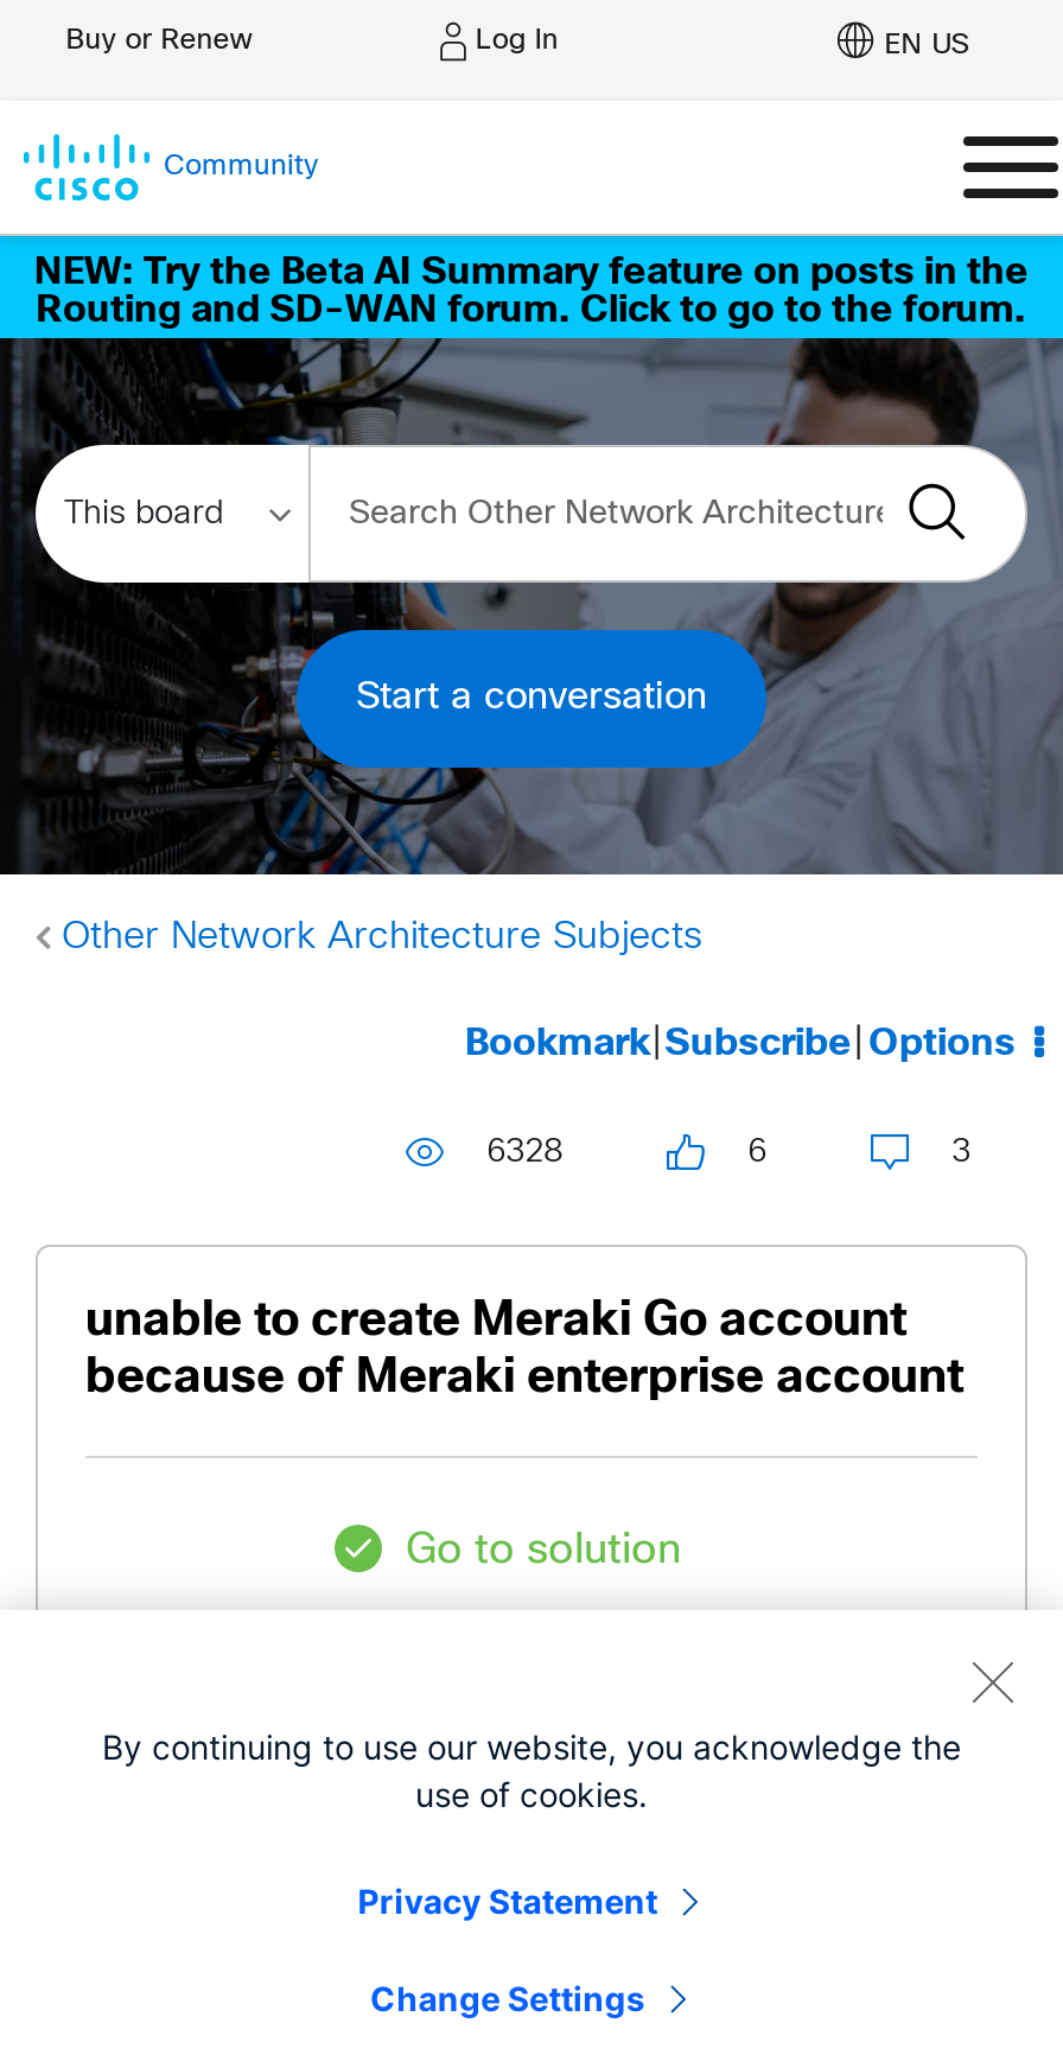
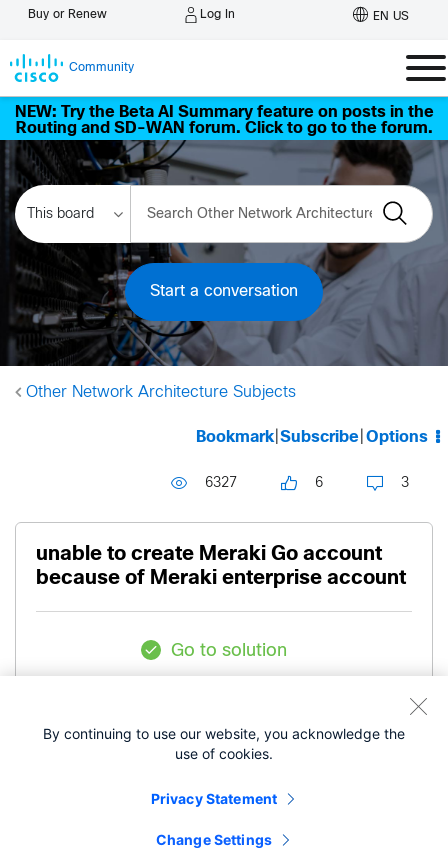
[486,1138,562,1169] 6328 -> [205,477,237,490] 6327

